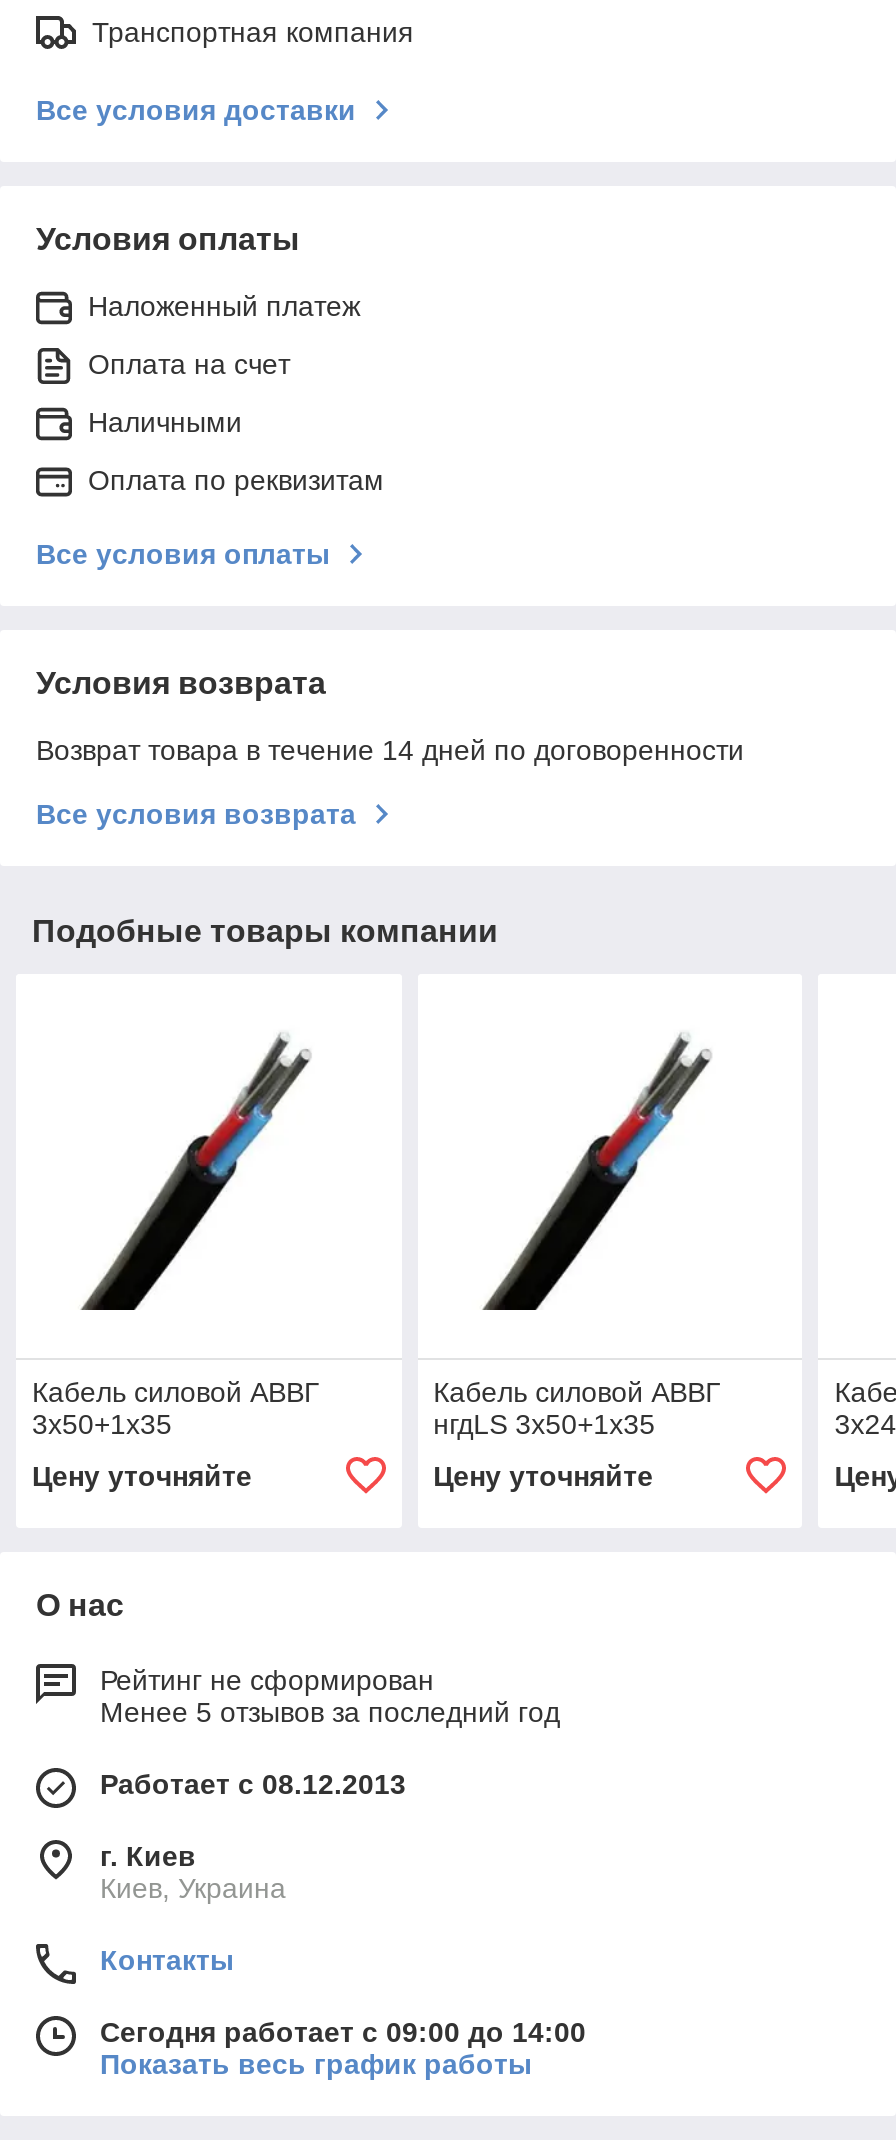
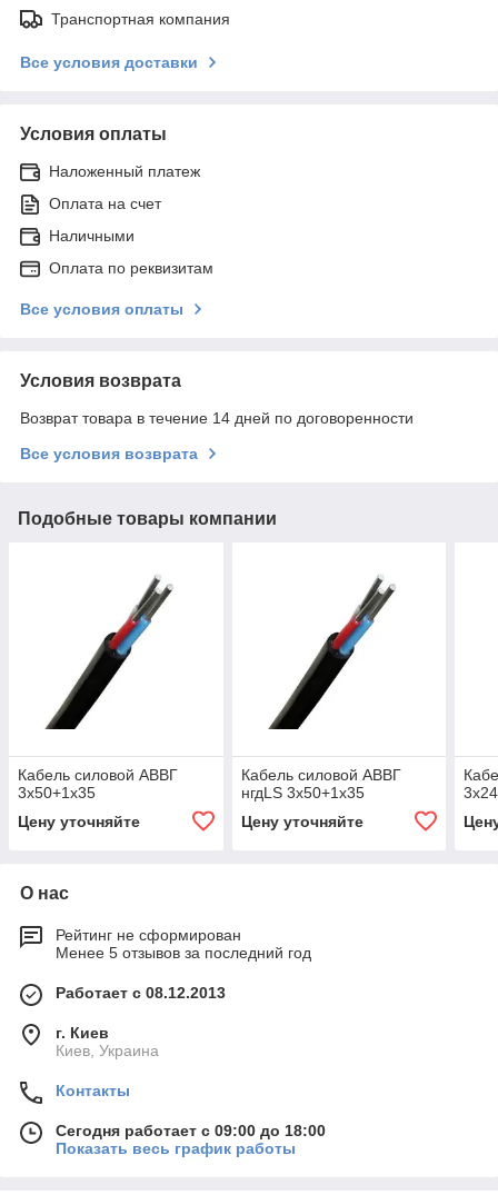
[100,2017,586,2049] Сегодня работает с 09:00 до 14:00 -> [56,1122,326,1140] Сегодня работает с 09:00 до 18:00

